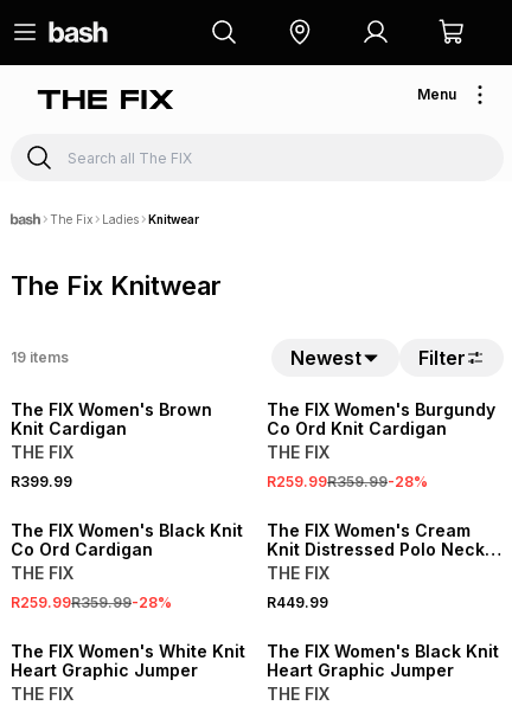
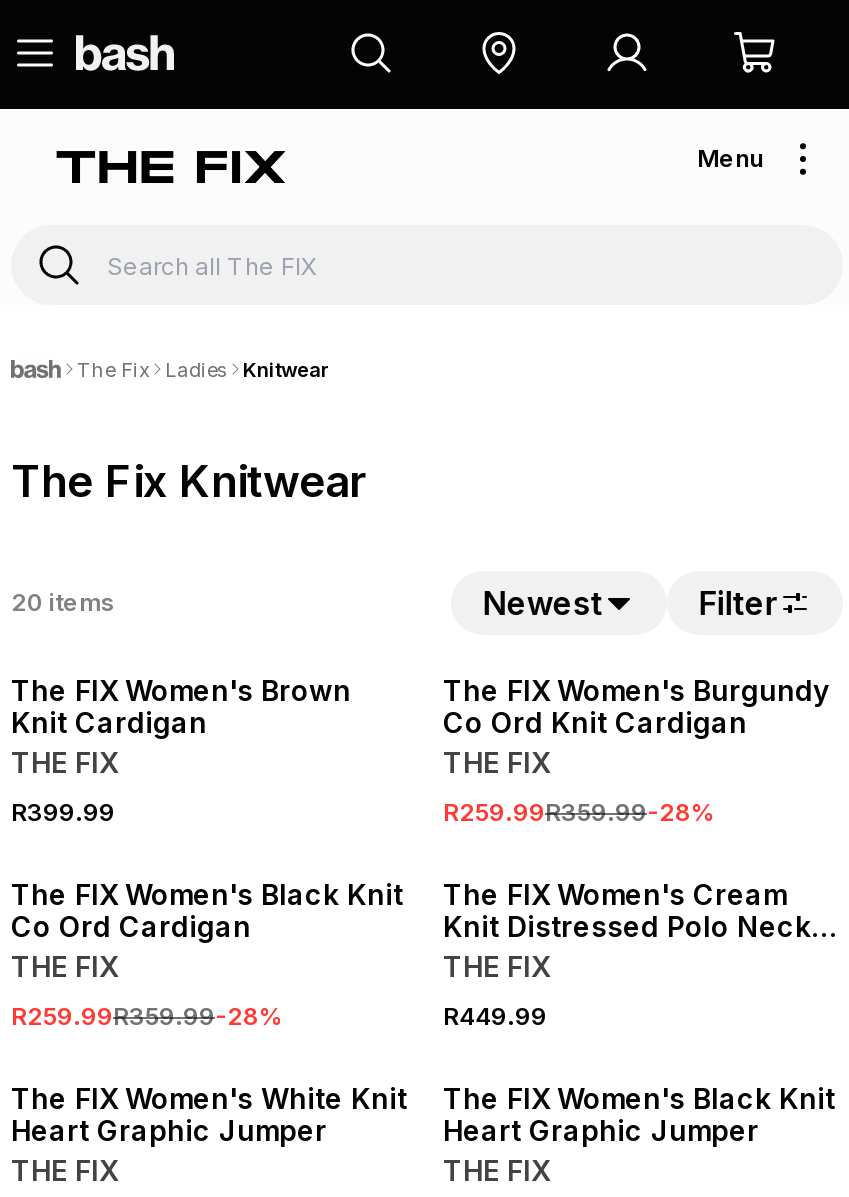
[11,348,69,366] 19 items -> [11,587,115,617] 20 items

